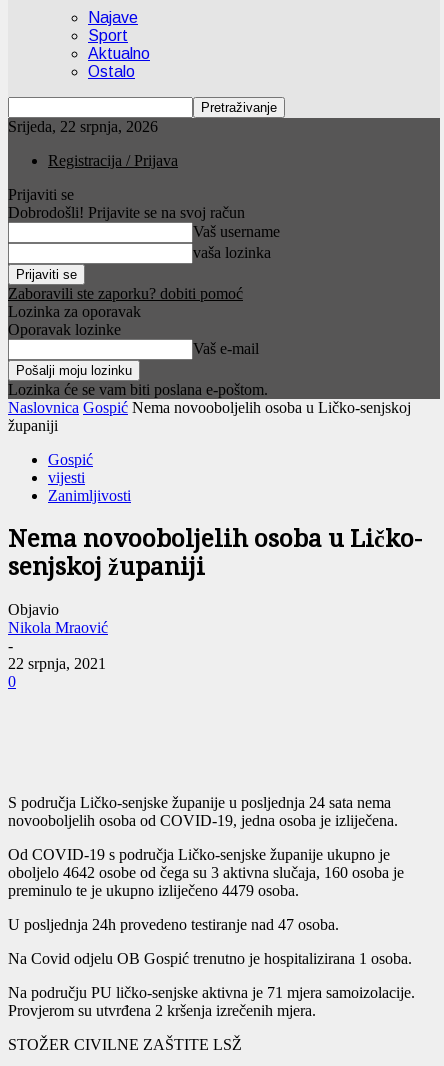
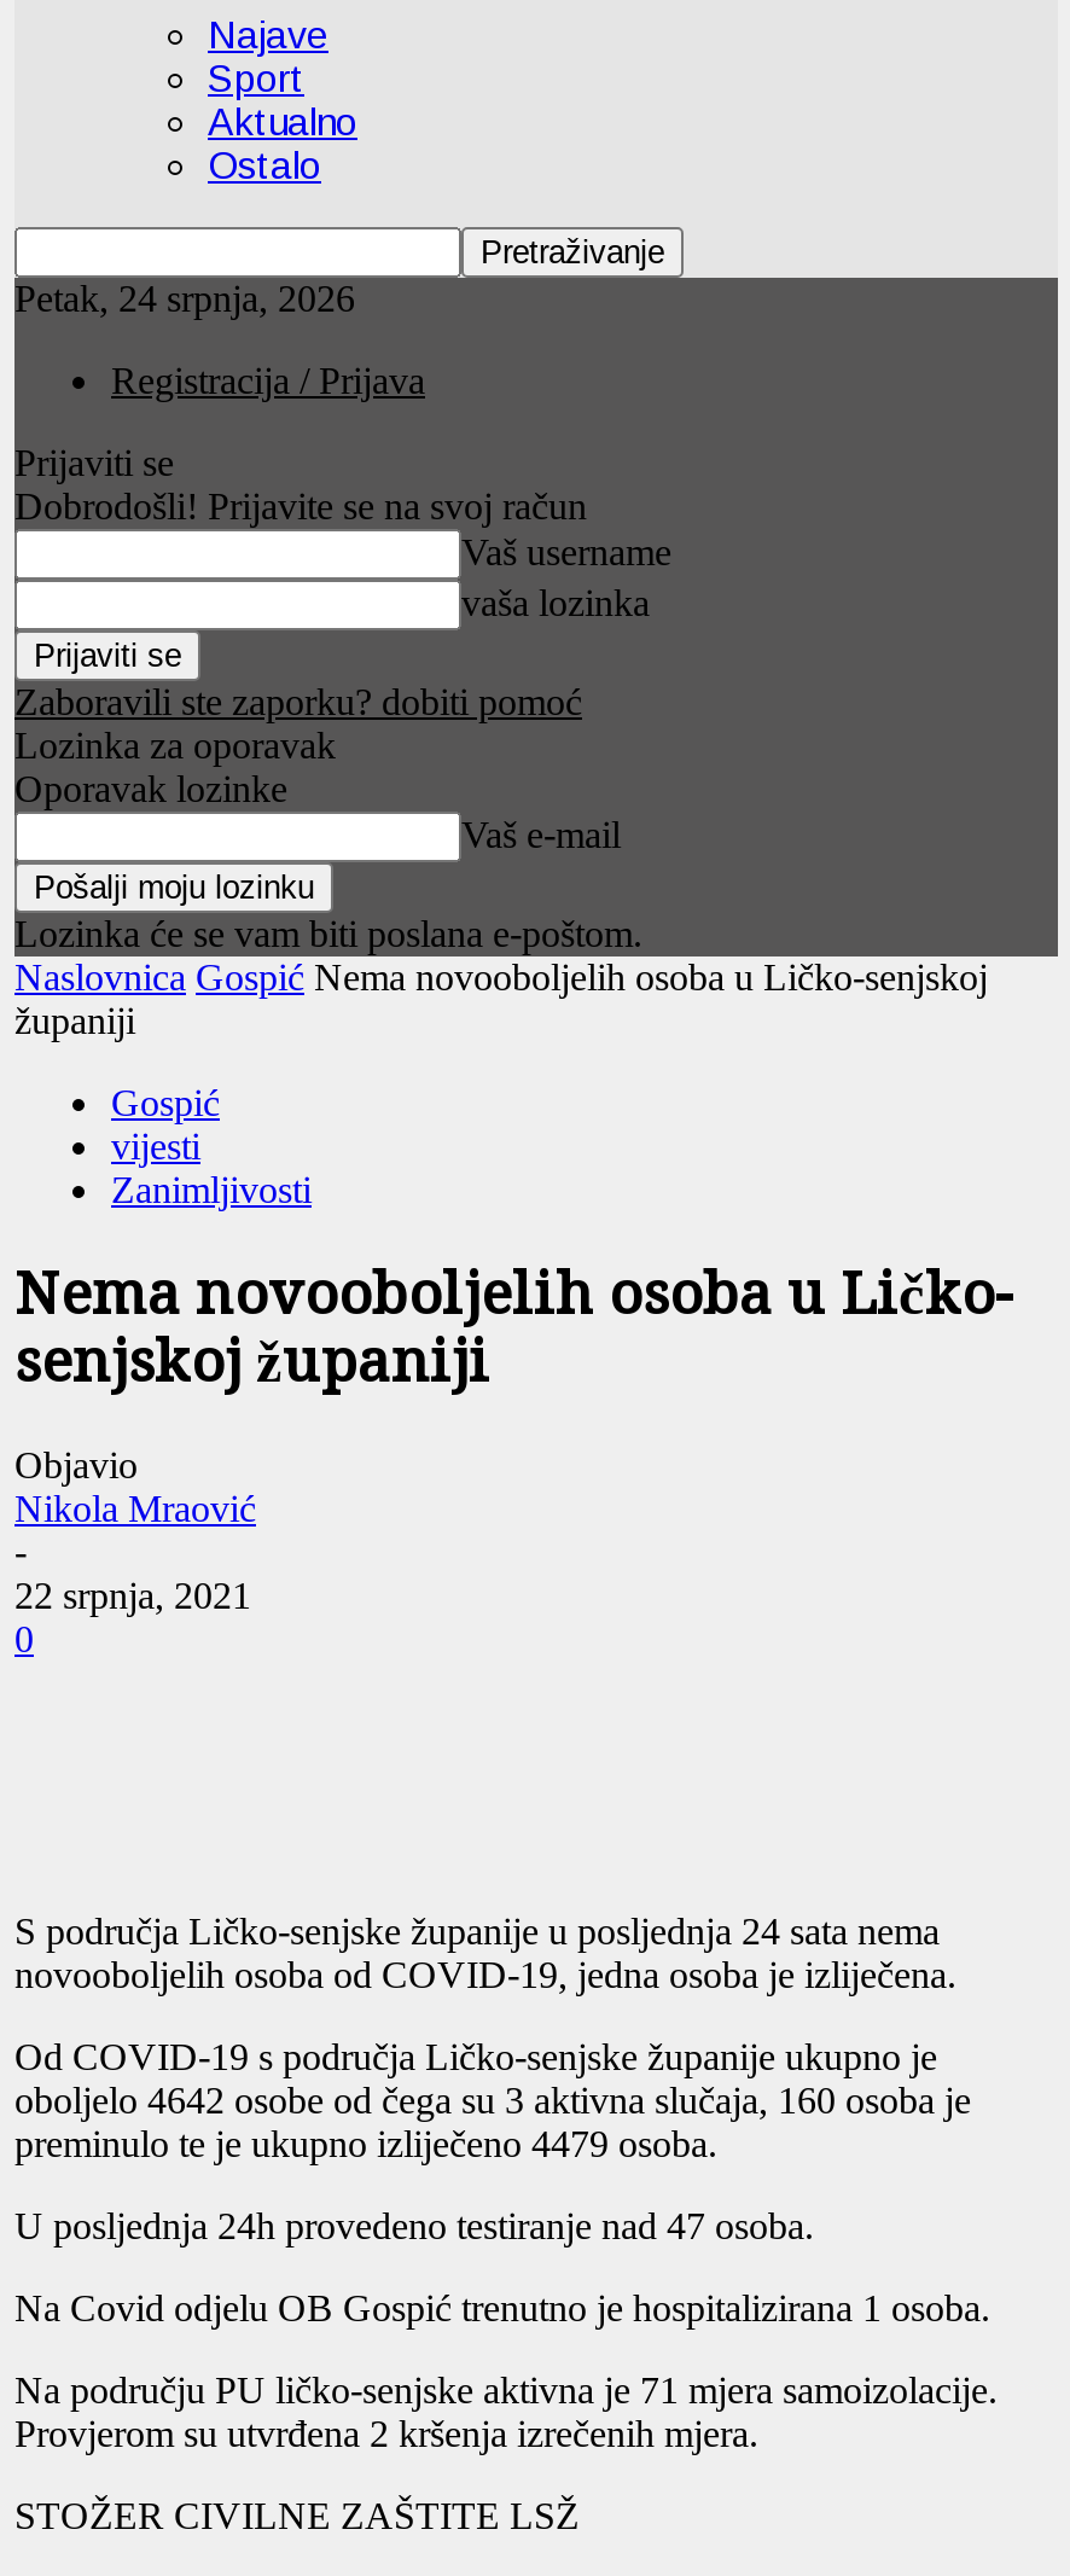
[8,118,158,135] Srijeda, 22 srpnja, 2026 -> [14,278,355,319] Petak, 24 srpnja, 2026

